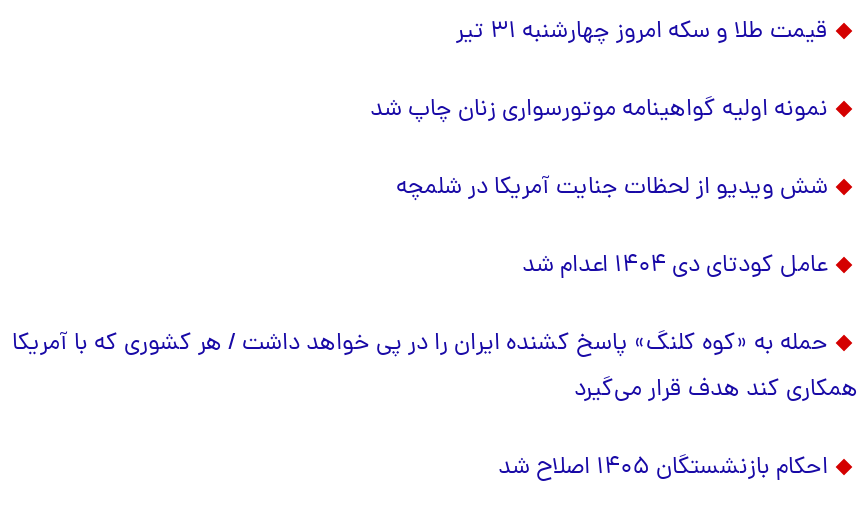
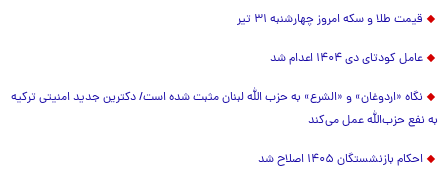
[370,94,828,208] نمونه اولیه گواهینامه موتورسواری زنان چاپ شد | شش ویدیو از لحظات جنایت آمریکا در شلمچه -> none
[12,328,858,410] حمله به «کوه کلنگ» پاسخ کشنده ایران را در پی خواهد داشت / هر کشوری که با آمریکا | همکاری کند هدف قرار می‌گیرد -> [11,89,438,130] نگاه «اردوغان» و «الشرع» به حزب الله لبنان مثبت شده است/ دکترین جدید امنیتی ترکیه | به نفع حزب‌الله عمل می‌کند

